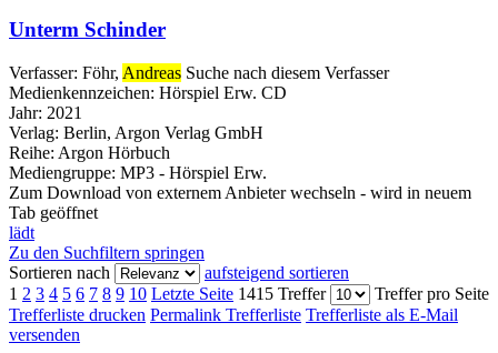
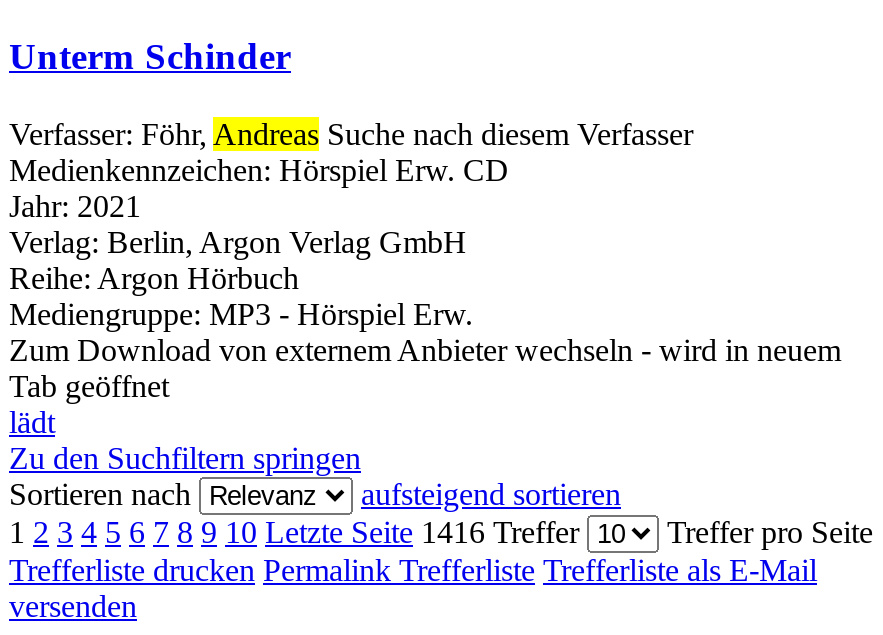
[9,284,326,303] 1 2 3 4 5 6 7 8 9 10 Letzte Seite 1415 Treffer -> [9,515,579,549] 1 2 3 4 5 6 7 8 9 10 Letzte Seite 1416 Treffer

